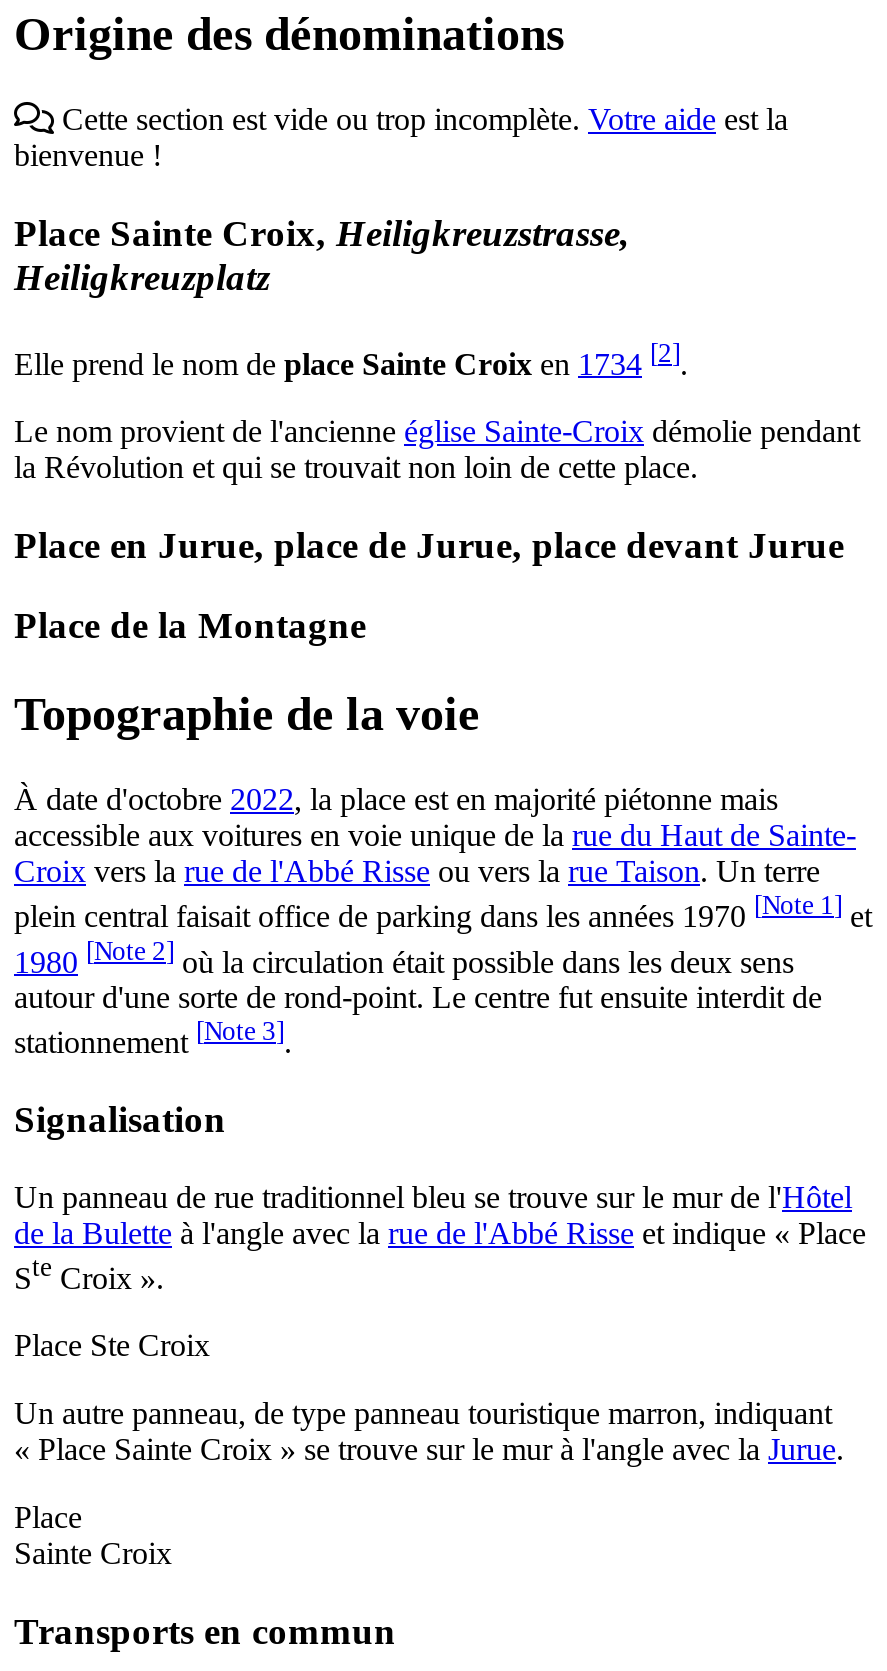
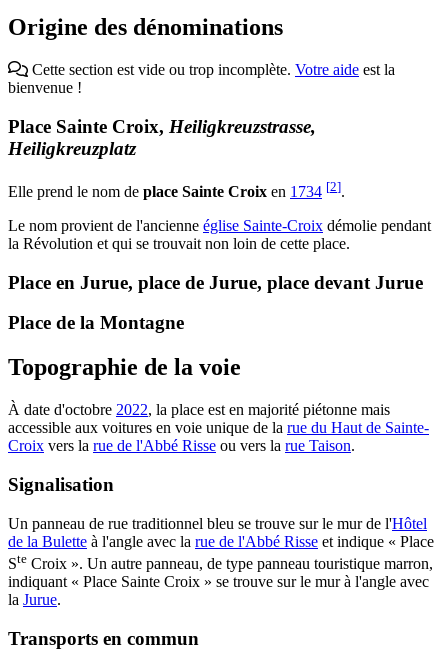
[14,855,872,1058] Croix vers la rue de l'Abbé Risse ou vers la rue Taison. Un terre | plein central faisait office de parking dans les années 1970 [Note 1] et | 1980 [Note 2] où la circulation était possible dans les deux sens | autour d'une sorte de rond-point. Le centre fut ensuite interdit de | stationnement [Note 3]. -> [8,437,355,454] Croix vers la rue de l'Abbé Risse ou vers la rue Taison.
[14,1251,844,1570] Ste Croix ». | Place Ste Croix | Un autre panneau, de type panneau touristique marron, indiquant | « Place Sainte Croix » se trouve sur le mur à l'angle avec la Jurue. | Place | Sainte Croix -> [8,551,433,608] Ste Croix ». Un autre panneau, de type panneau touristique marron, | indiquant « Place Sainte Croix » se trouve sur le mur à l'angle avec | la Jurue.

